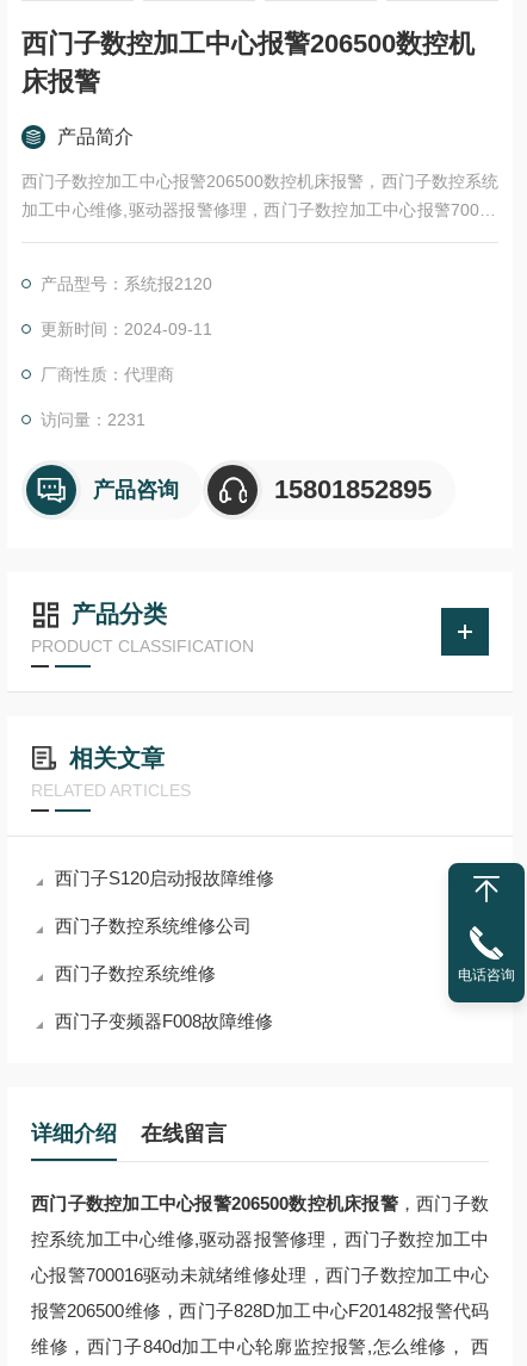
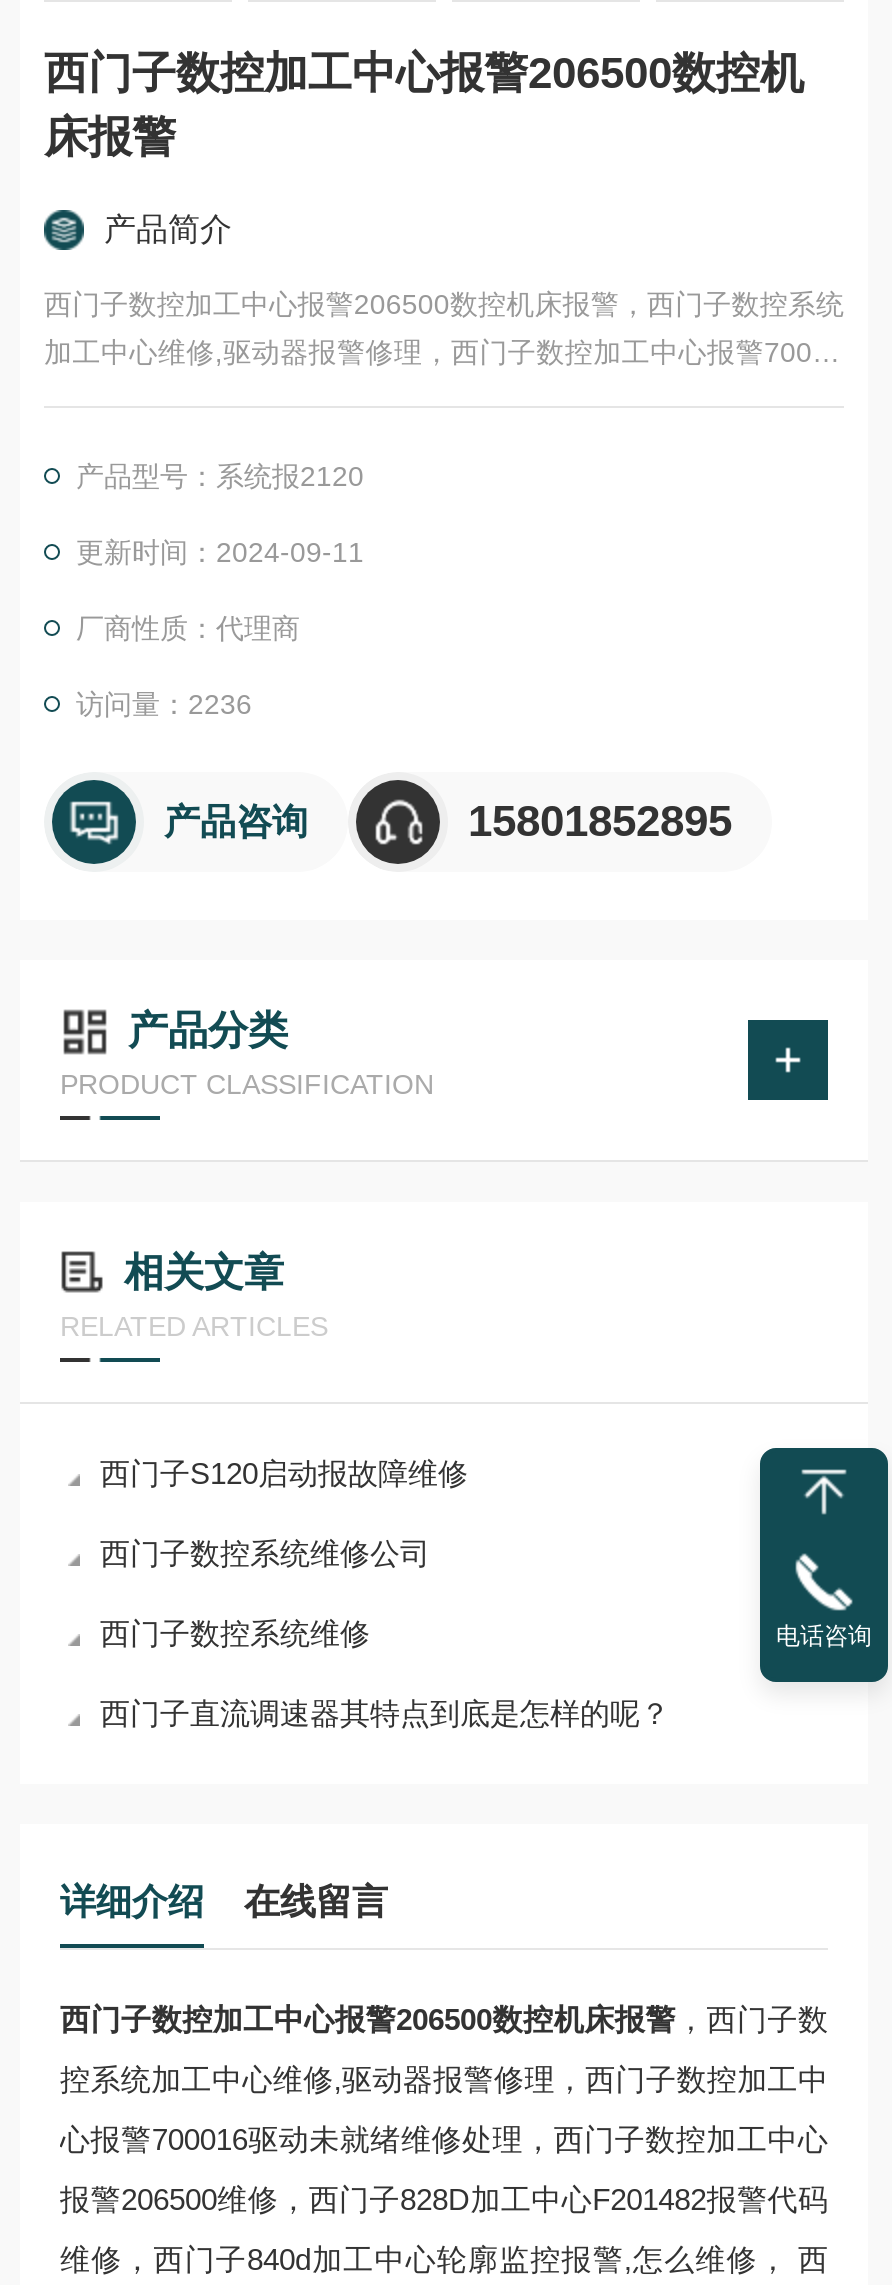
[41,410,145,429] 访问量：2231 -> [76,688,252,720] 访问量：2236
[55,1011,273,1031] 西门子变频器F008故障维修 -> [100,1696,670,1730] 西门子直流调速器其特点到底是怎样的呢？

